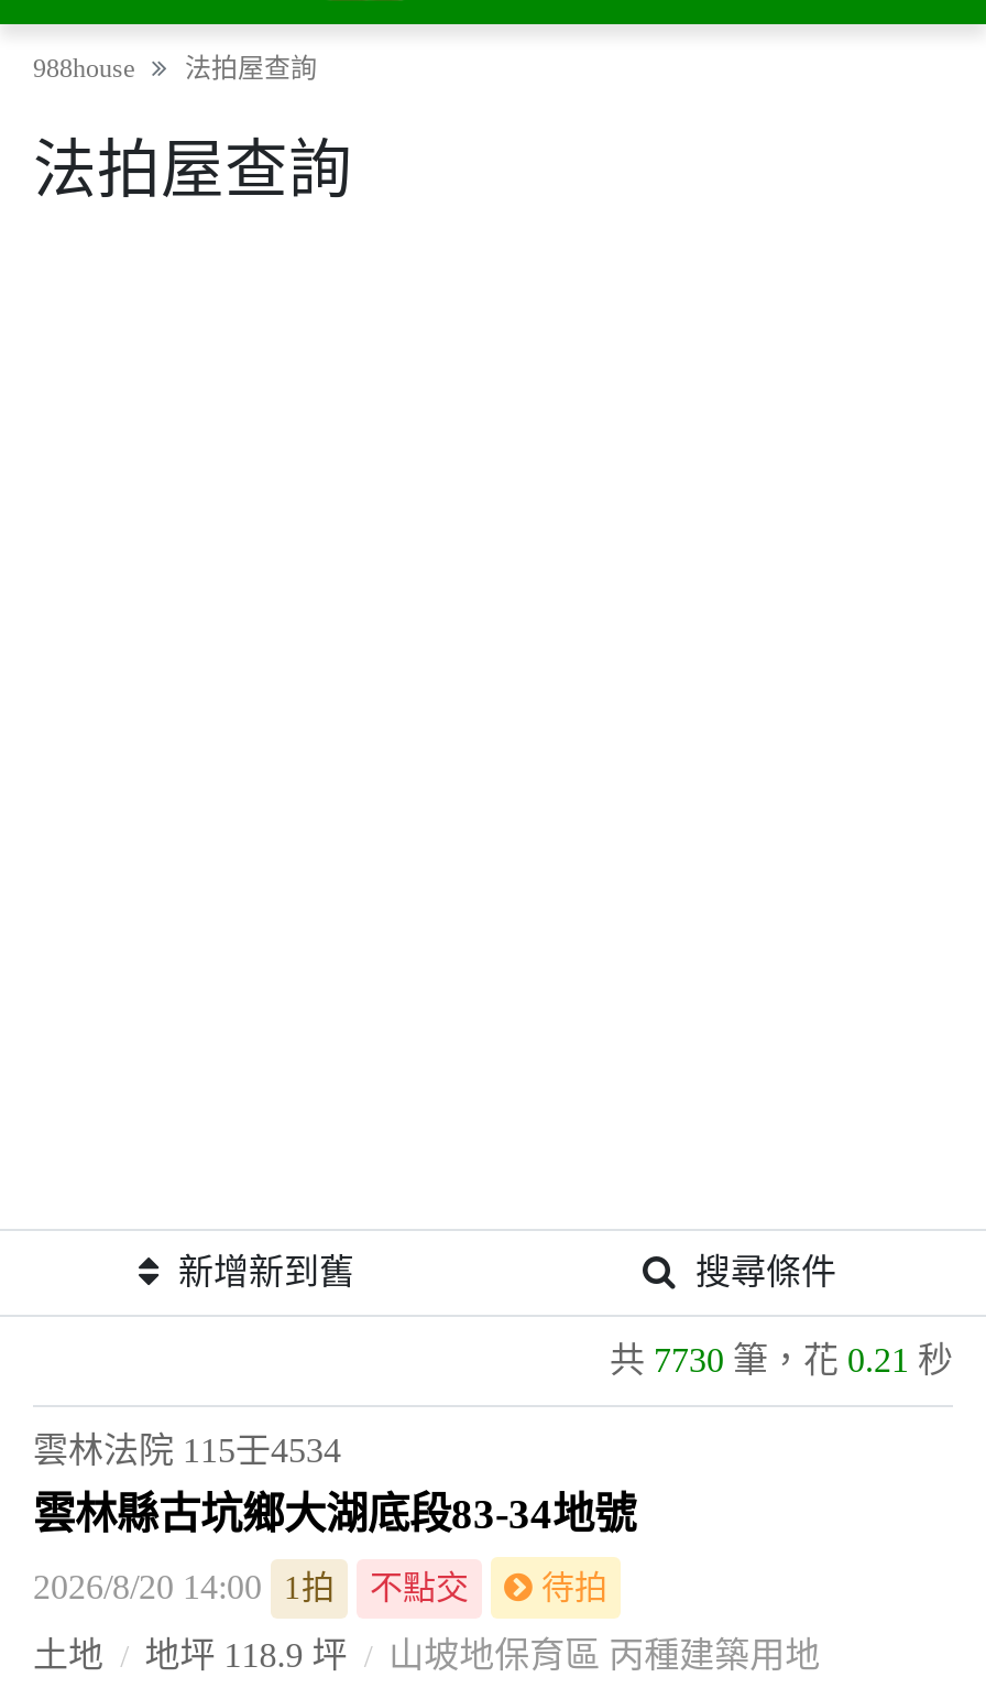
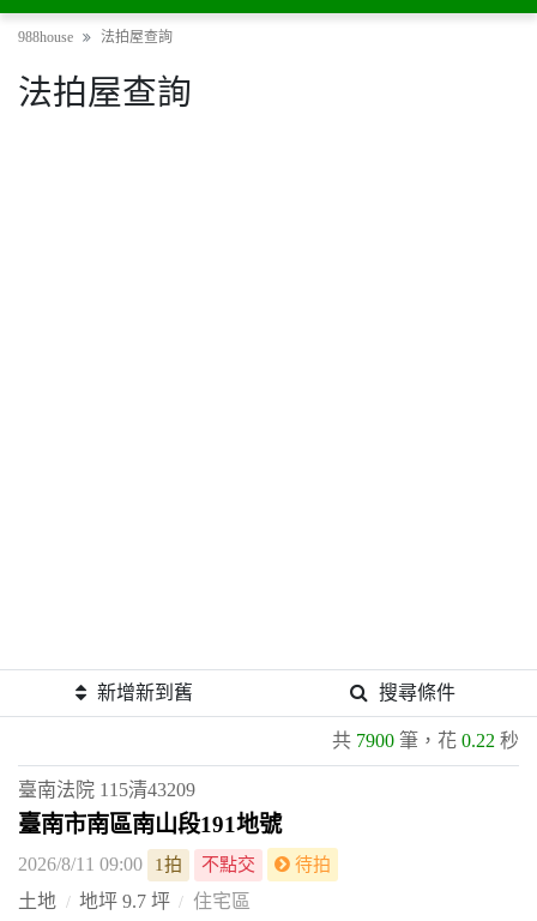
[610,1341,953,1379] 共 7730 筆，花 0.21 秒 -> [332,730,519,751] 共 7900 筆，花 0.22 秒
[33,1431,341,1469] 雲林法院 115壬4534 -> [18,779,195,800] 臺南法院 115清43209
[33,1491,636,1537] 雲林縣古坑鄉大湖底段83-34地號 -> [18,812,282,837] 臺南市南區南山段191地號
[33,1568,469,1605] 2026/8/20 14:00 1拍 不點交 -> [18,854,255,874] 2026/8/11 09:00 1拍 不點交
[145,1636,820,1674] 地坪 118.9 坪 | 山坡地保育區 丙種建築用地 -> [79,891,250,911] 地坪 9.7 坪 | 住宅區

